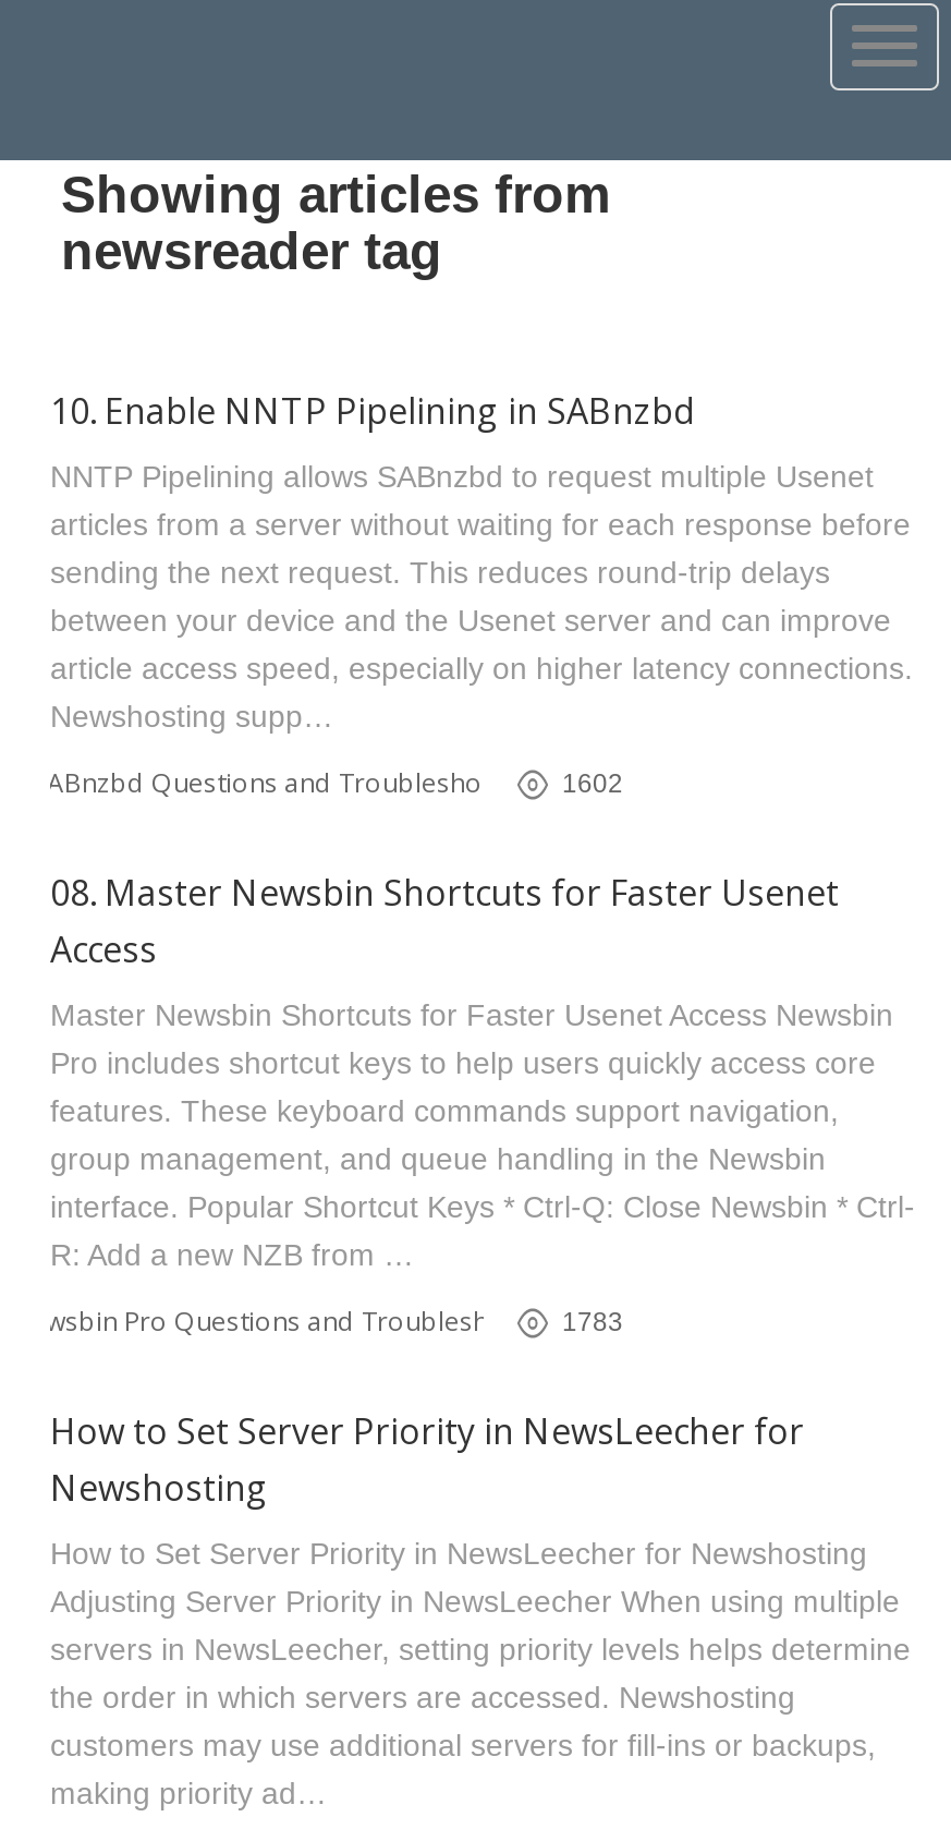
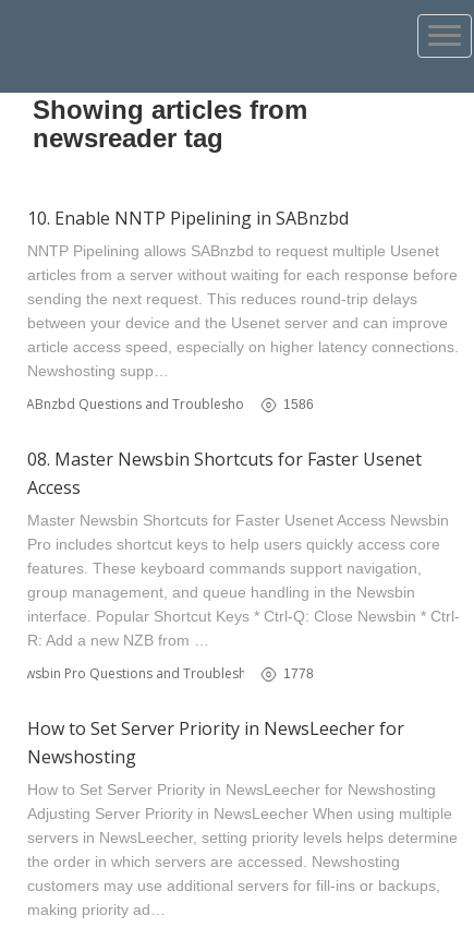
[34,764,623,801] SABnzbd Questions and Troubleshooting 1602 -> [19,395,314,413] SABnzbd Questions and Troubleshooting 1586
[562,1307,623,1337] 1783 -> [283,666,314,682] 1778

